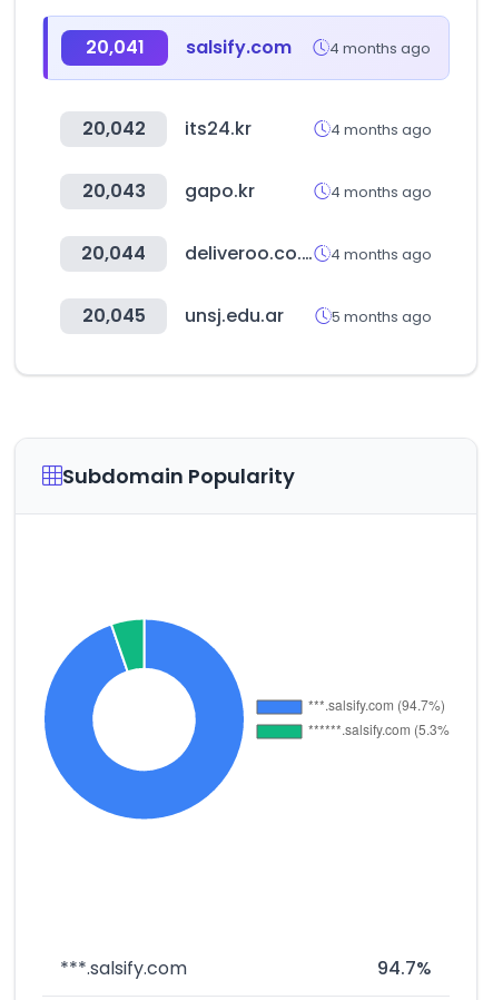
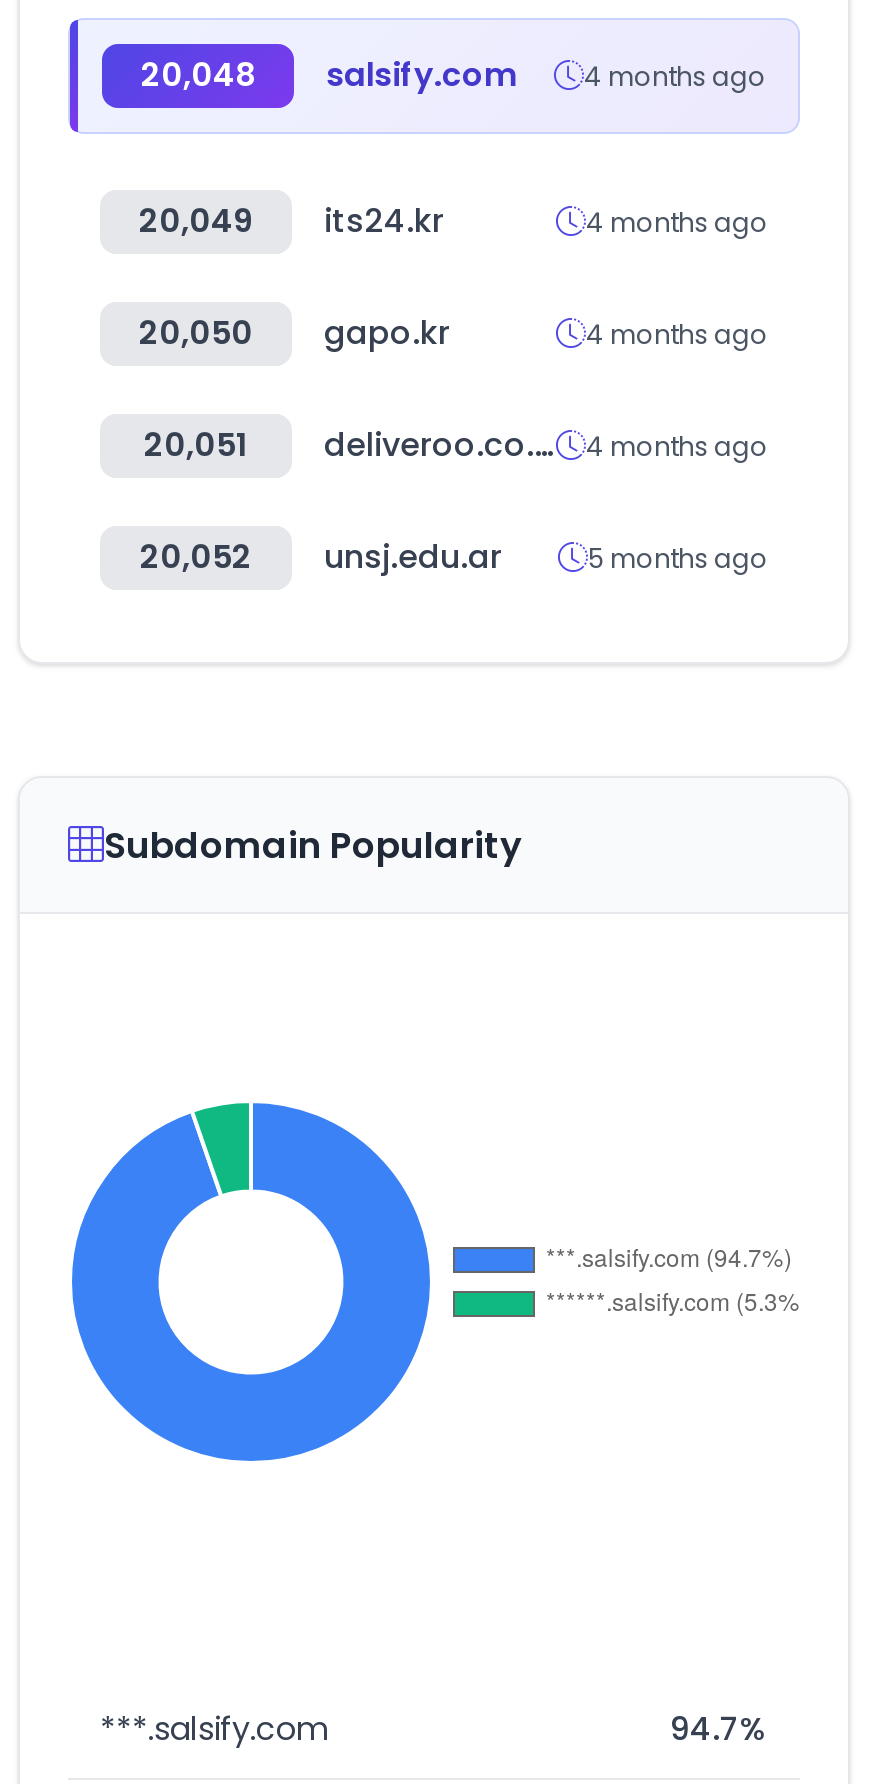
[85,35,431,60] 20,041 salsify.com 4 months ago -> [141,52,766,98] 20,048 salsify.com 4 months ago
[82,116,252,141] 20,042 its24.kr -> [139,198,444,244] 20,049 its24.kr
[82,178,255,204] 20,043 gapo.kr -> [139,310,450,356] 20,050 gapo.kr
[81,241,146,266] 20,044 -> [144,422,248,468] 20,051
[82,303,284,329] 20,045 unsj.edu.ar -> [140,534,502,580] 20,052 unsj.edu.ar

